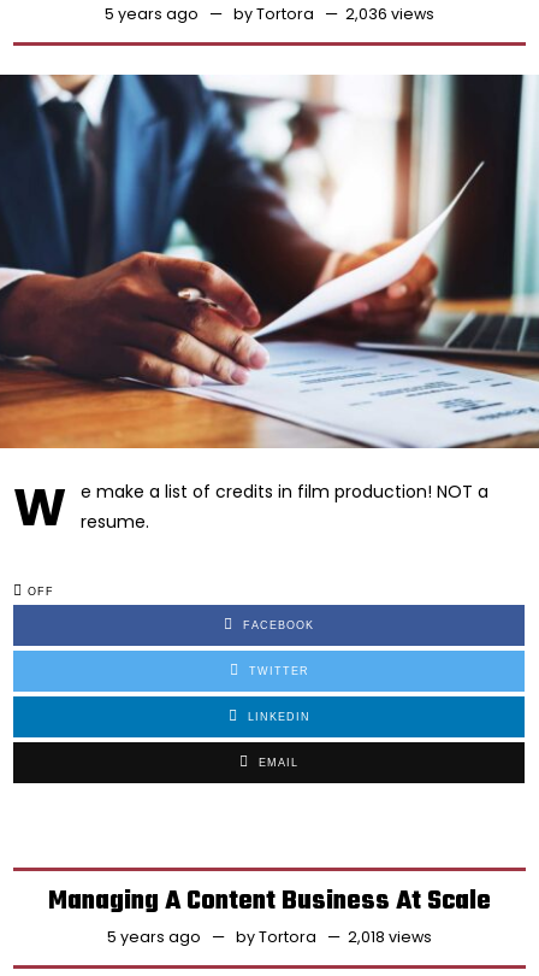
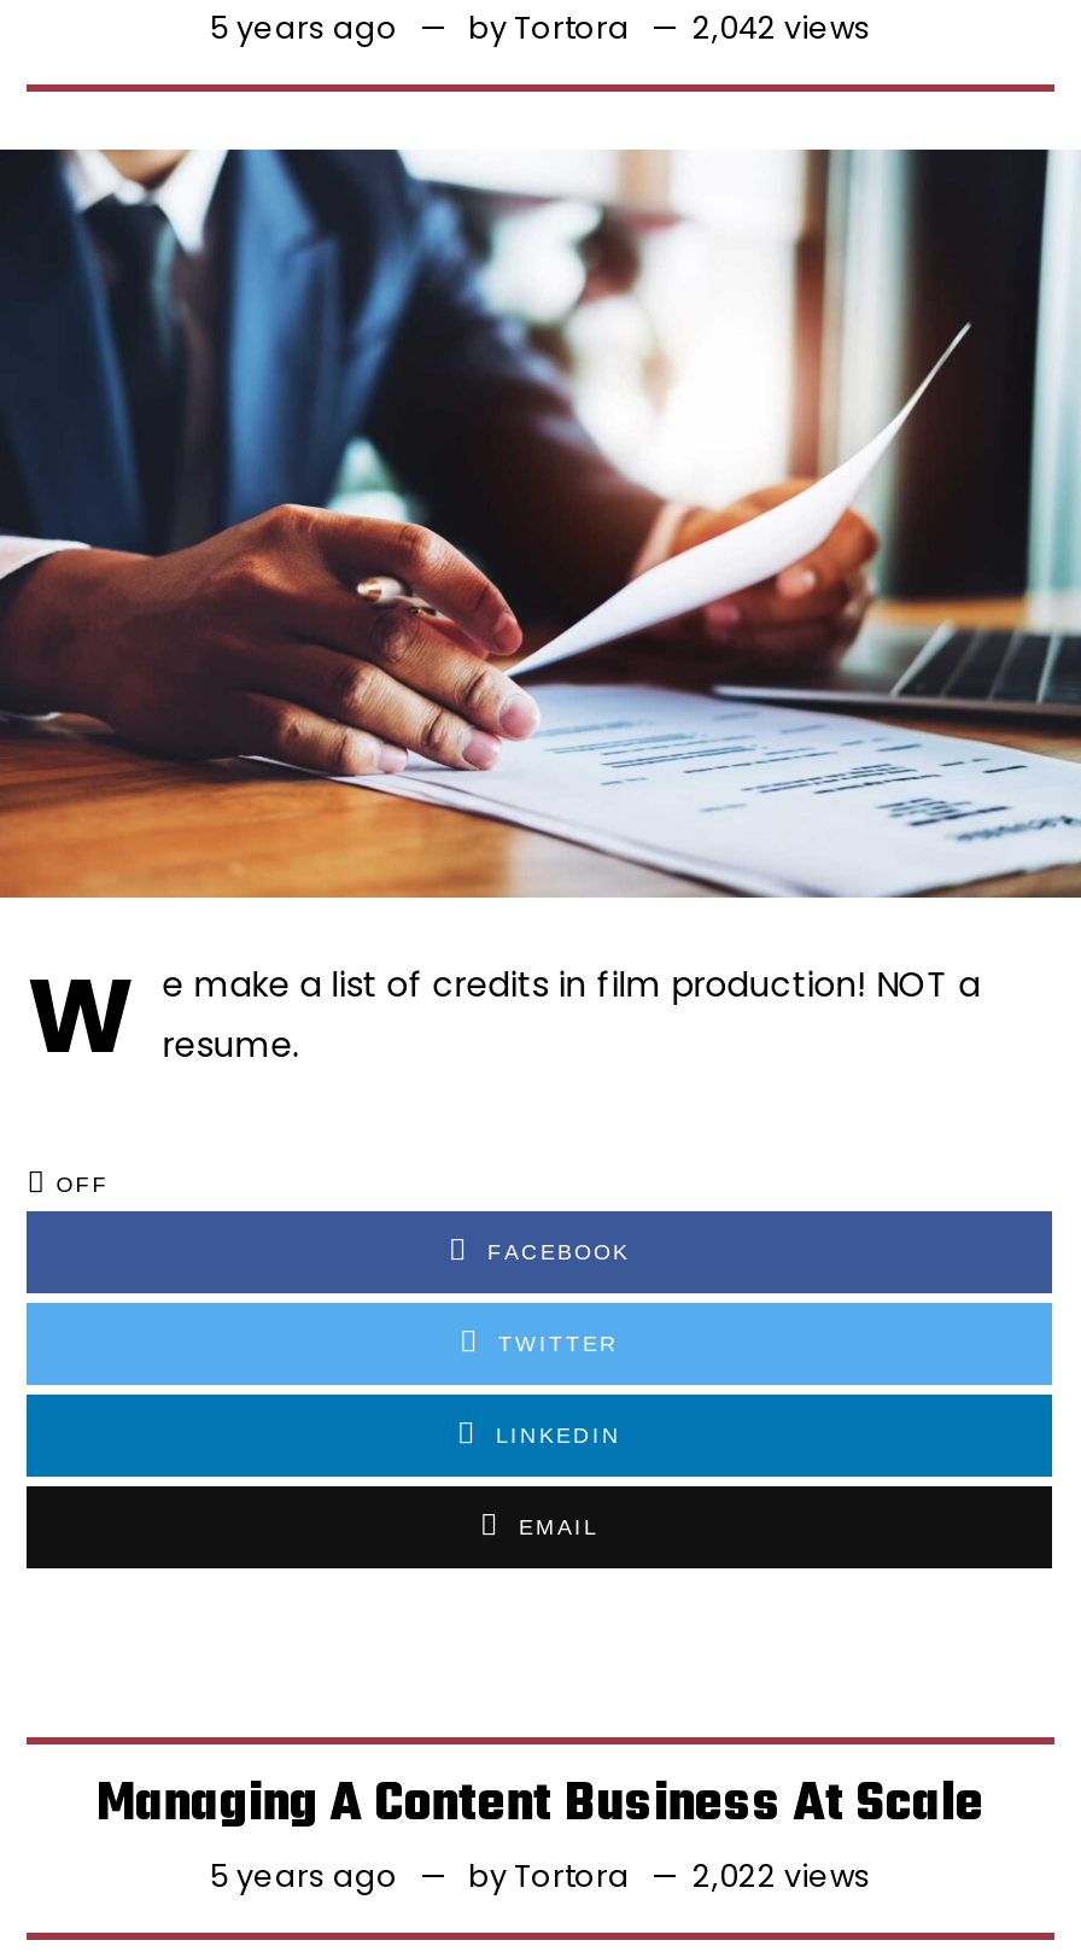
[105,3,434,24] 5 years ago by Tortora 2,036 views -> [210,7,871,48] 5 years ago by Tortora 2,042 views
[107,927,432,947] 5 years ago by Tortora 2,018 views -> [210,1856,871,1897] 5 years ago by Tortora 2,022 views

